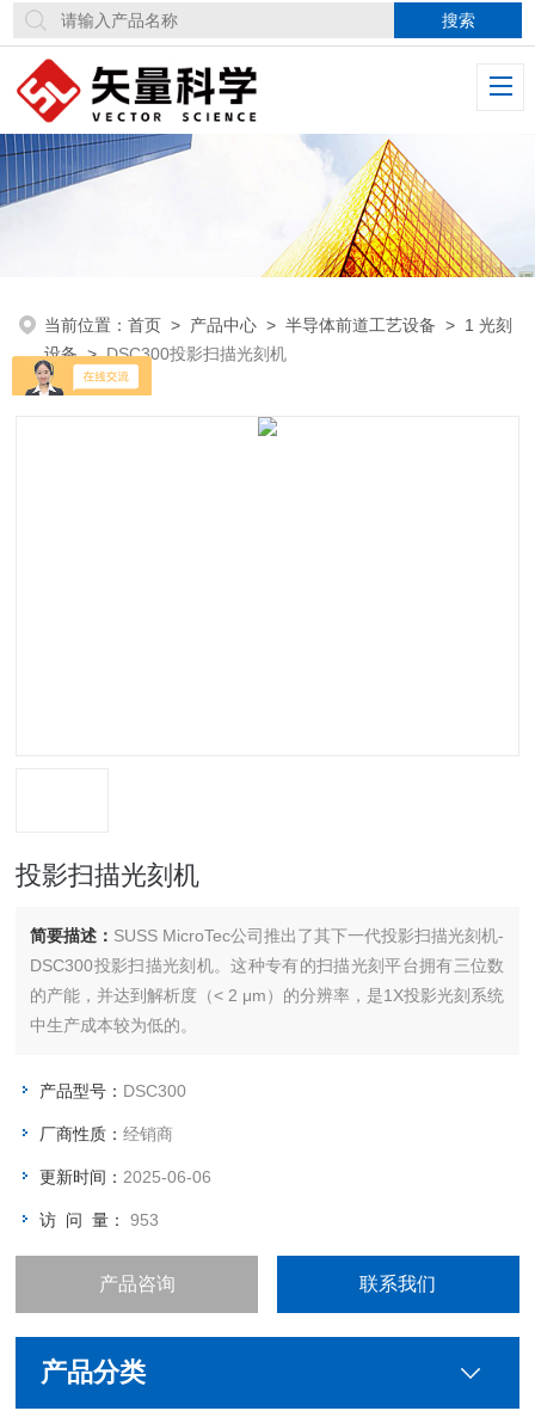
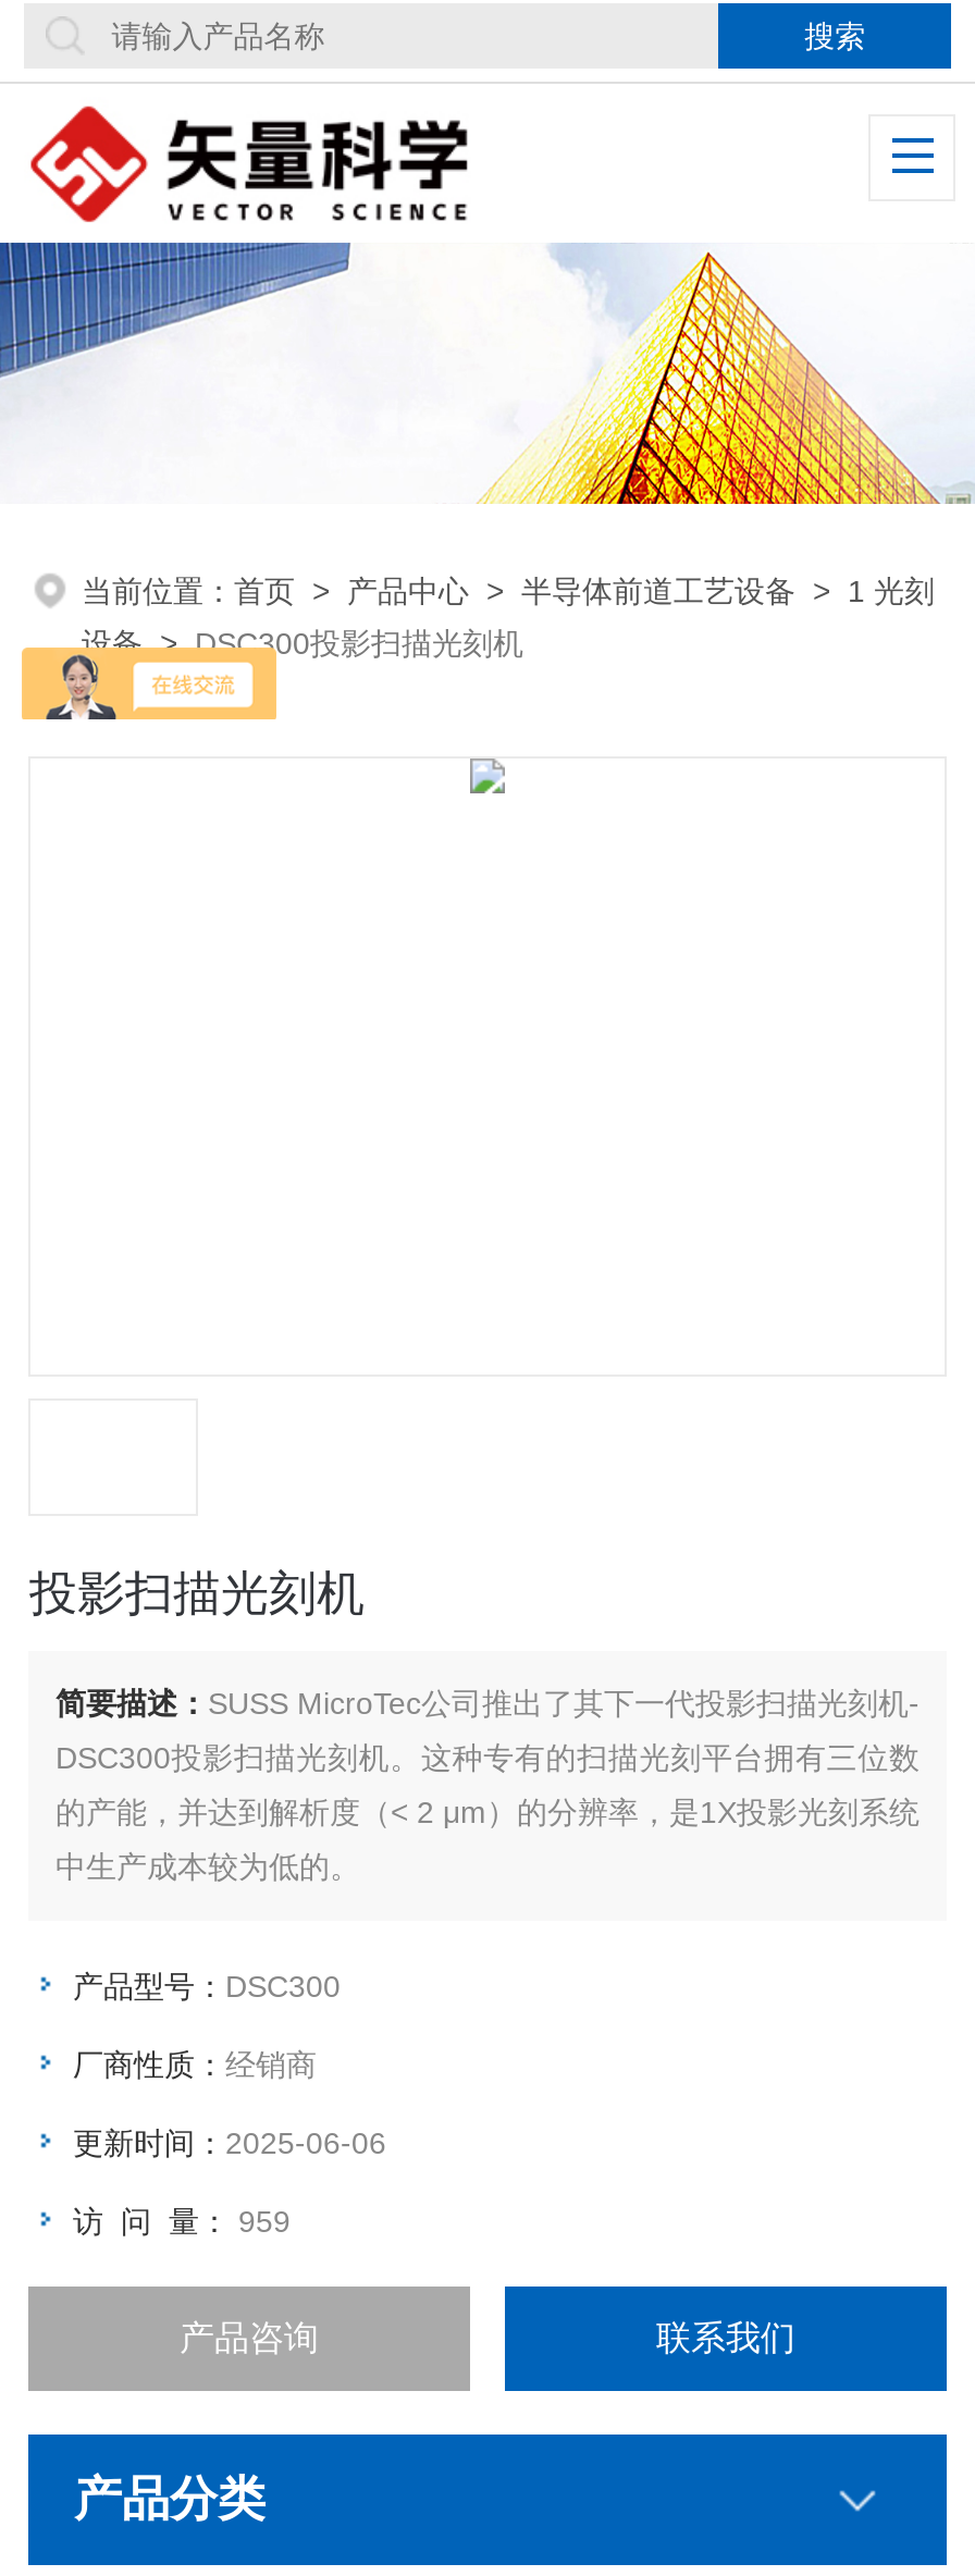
[40,1210,159,1229] 访 问 量：953 -> [73,2204,290,2238] 访 问 量：959

